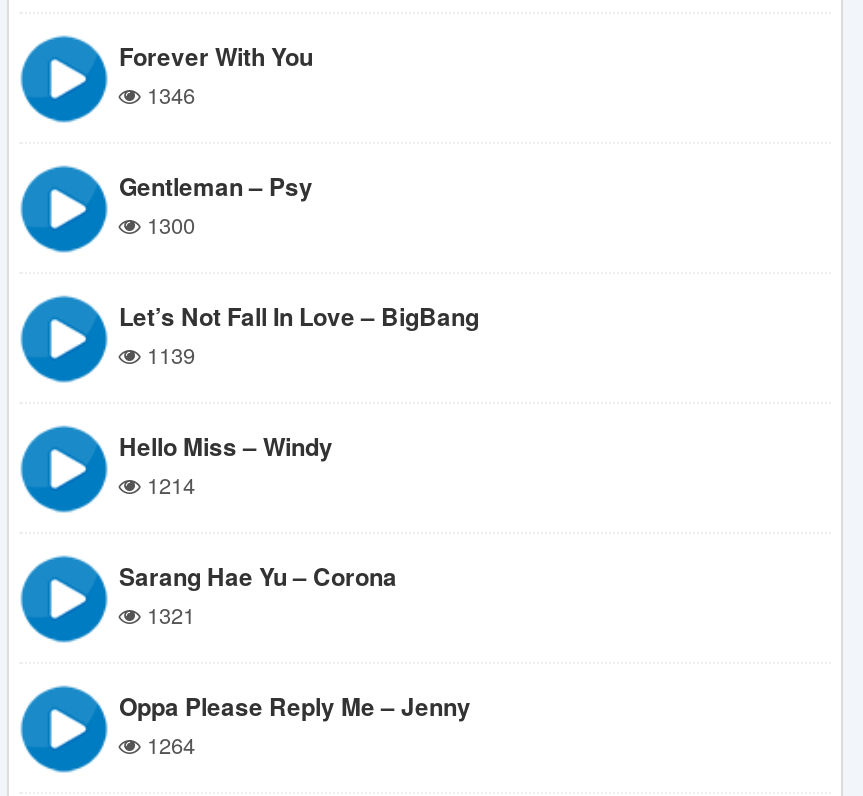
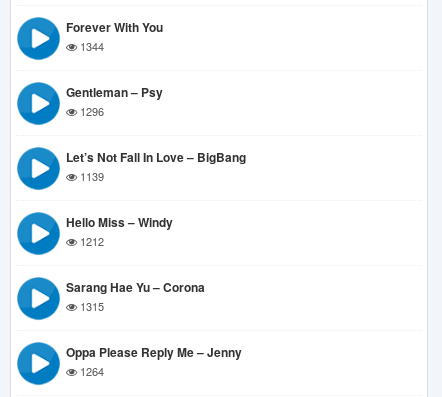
[141,78,195,110] 1346 -> [77,38,104,54] 1344
[141,208,195,240] 1300 -> [77,103,104,119] 1296
[141,468,195,500] 1214 -> [77,233,104,249] 1212
[141,598,195,630] 1321 -> [77,298,104,314] 1315

